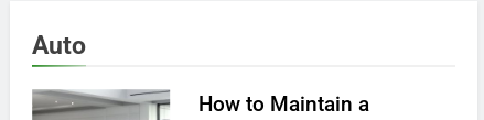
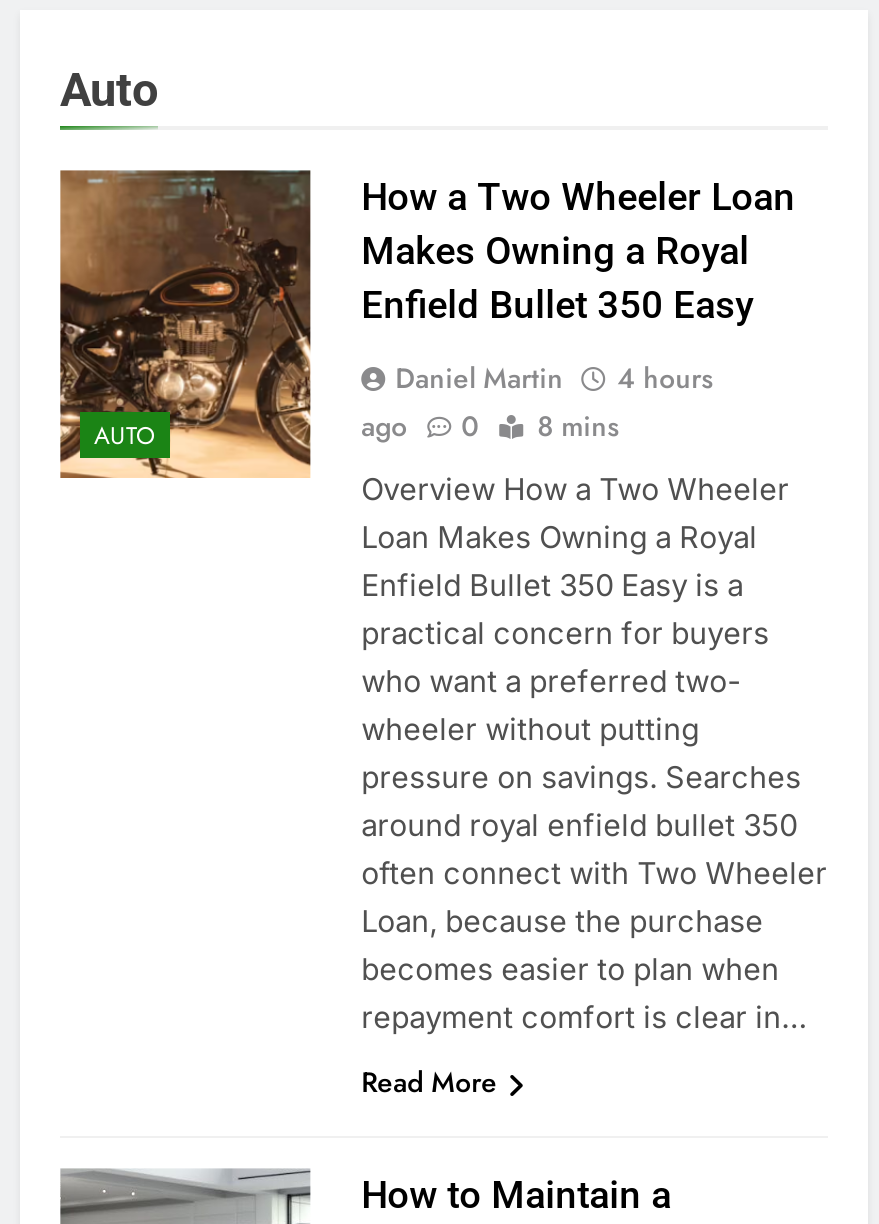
none -> [60,168,312,480] [image] | AUTO
none -> [361,175,827,1103] How a Two Wheeler Loan | Makes Owning a Royal | Enfield Bullet 350 Easy | Daniel Martin | 4 hours | ago | 0 | 8 mins | Overview How a Two Wheeler | Loan Makes Owning a Royal | Enfield Bullet 350 Easy is a | practical concern for buyers | who want a preferred two- | wheeler without putting | pressure on savings. Searches | around royal enfield bullet 350 | often connect with Two Wheeler | Loan, because the purchase | becomes easier to plan when | repayment comfort is clear in… | Read More

